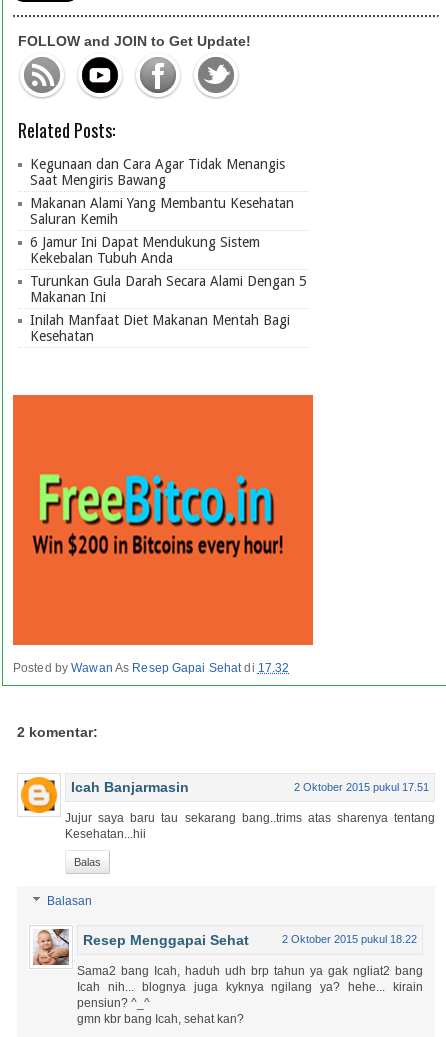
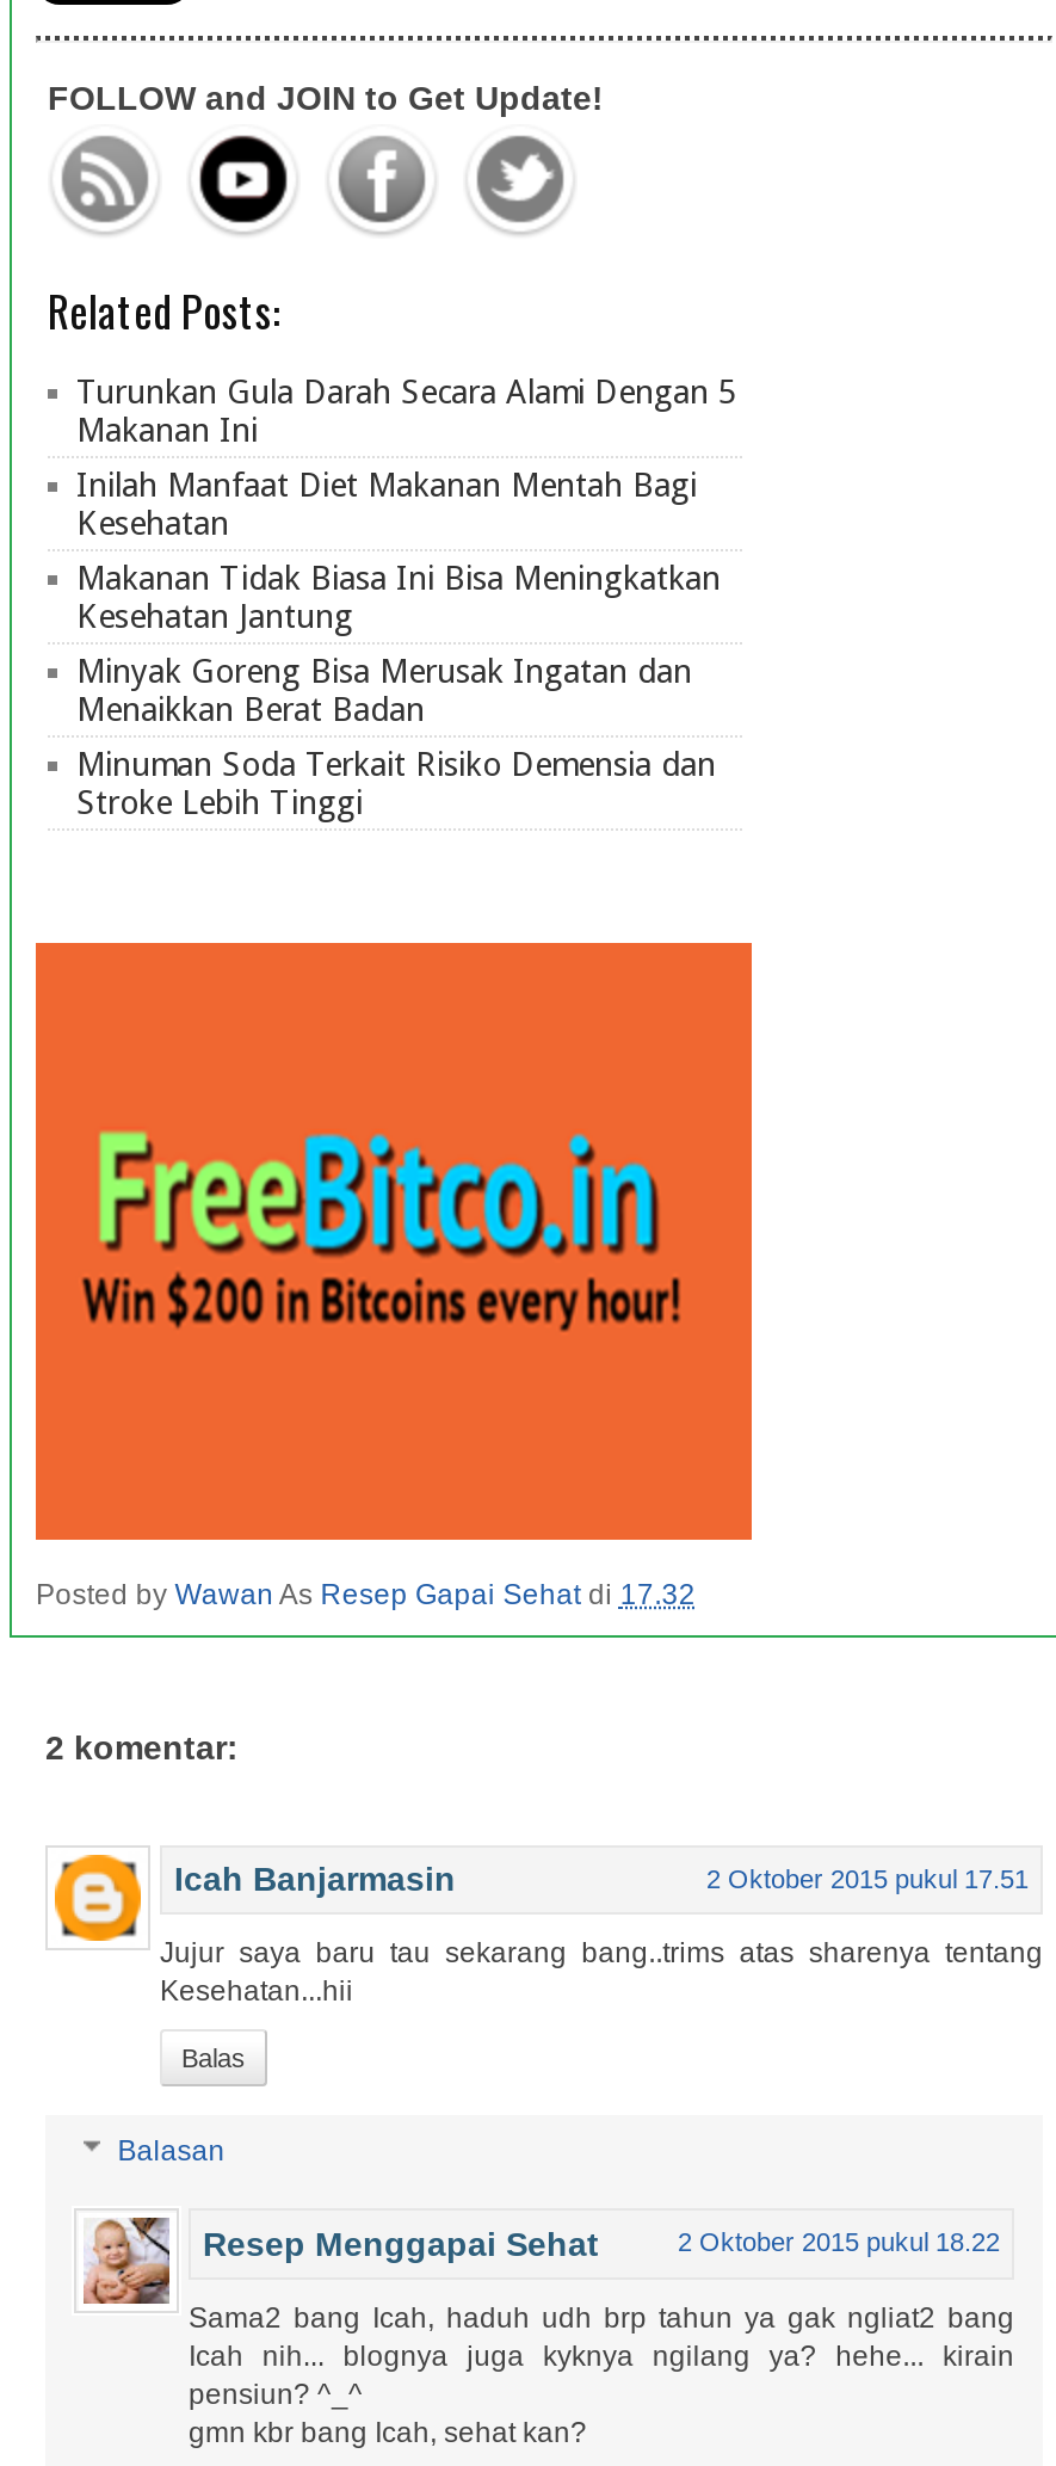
[30,156,294,266] Kegunaan dan Cara Agar Tidak Menangis | Saat Mengiris Bawang | Makanan Alami Yang Membantu Kesehatan | Saluran Kemih | 6 Jamur Ini Dapat Mendukung Sistem | Kekebalan Tubuh Anda -> none
moved [30,273,307,344] -> [76,372,737,542]: Turunkan Gula Darah Secara Alami Dengan 5 | Makanan Ini | Inilah Manfaat Diet Makanan Mentah Bagi | Kesehatan
none -> [76,559,721,821] Makanan Tidak Biasa Ini Bisa Meningkatkan | Kesehatan Jantung | Minyak Goreng Bisa Merusak Ingatan dan | Menaikkan Berat Badan | Minuman Soda Terkait Risiko Demensia dan | Stroke Lebih Tinggi

